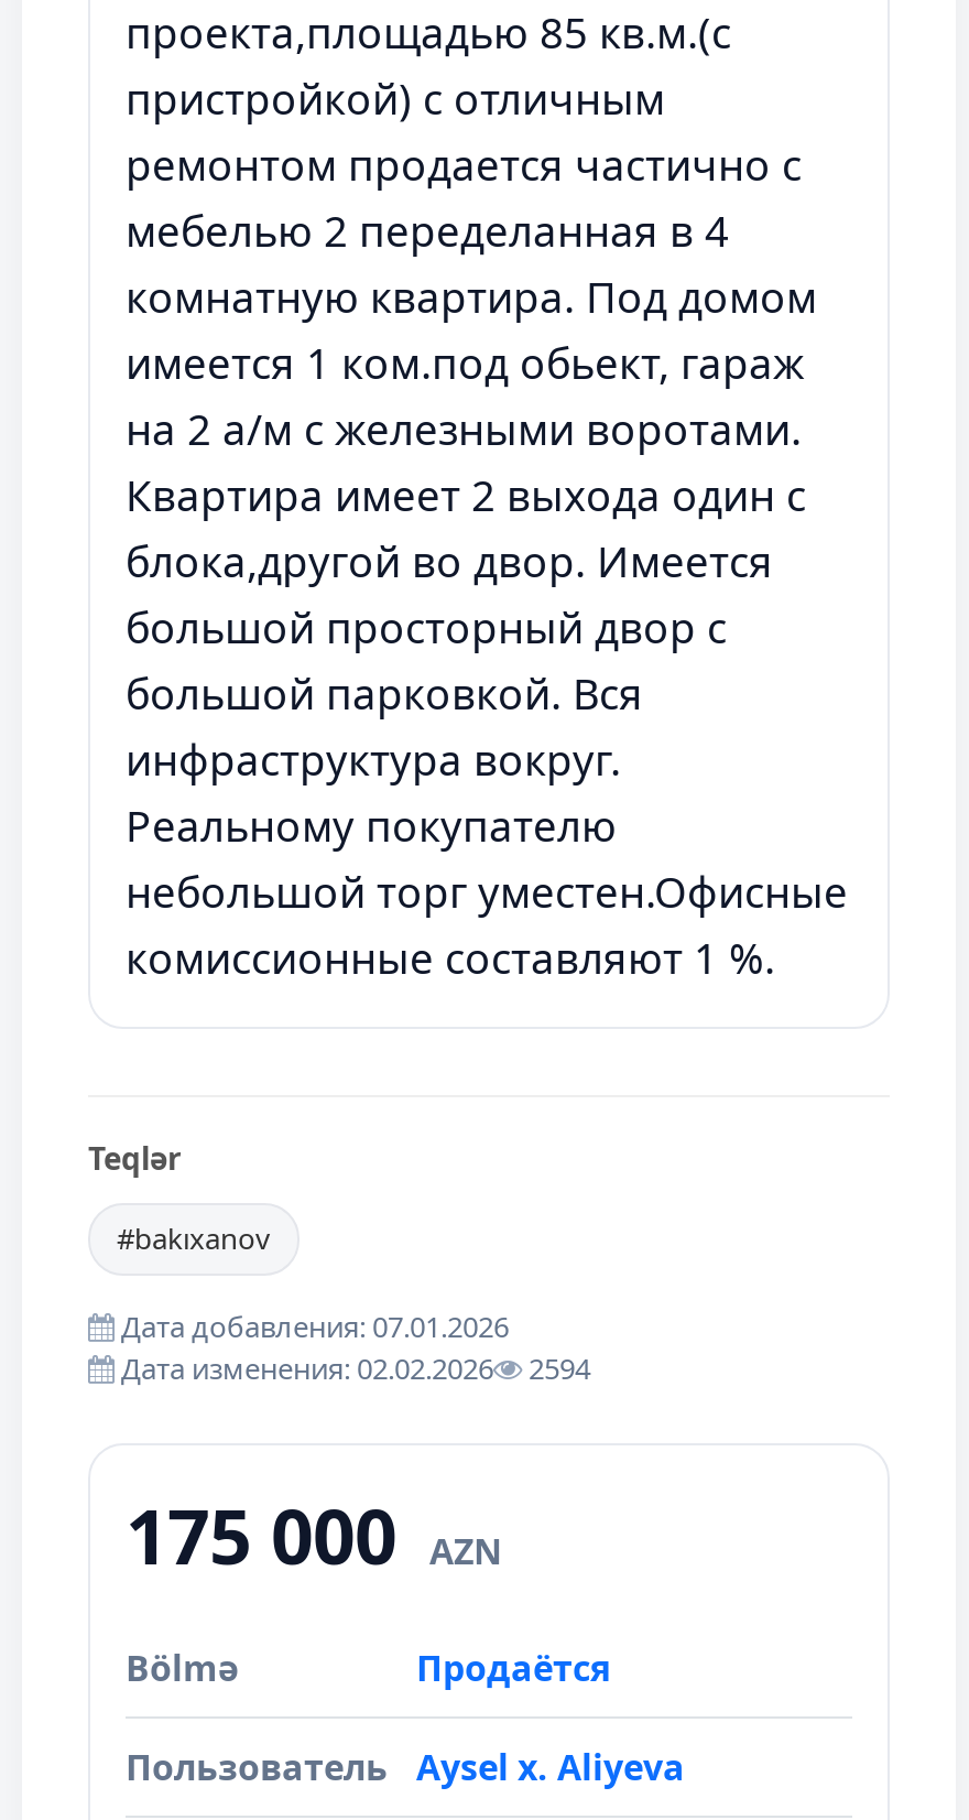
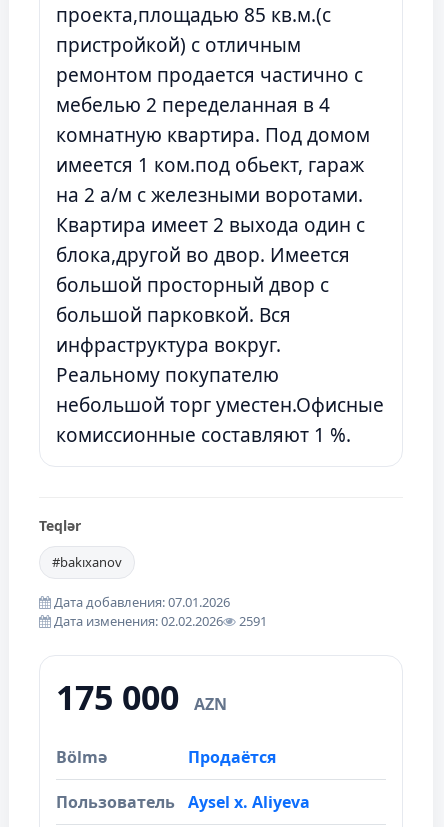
[115,1348,590,1388] Дата изменения: 02.02.2026 2594 -> [51,612,267,630] Дата изменения: 02.02.2026 2591

